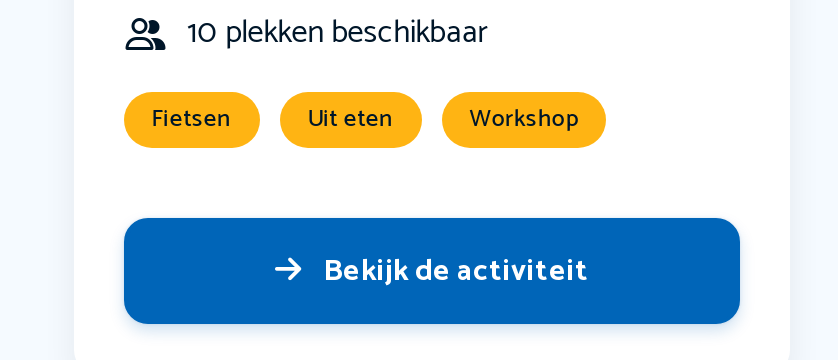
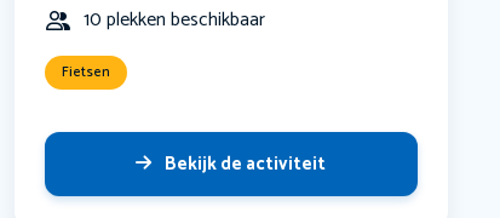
[308,101,578,139] Uit eten | Workshop -> none

